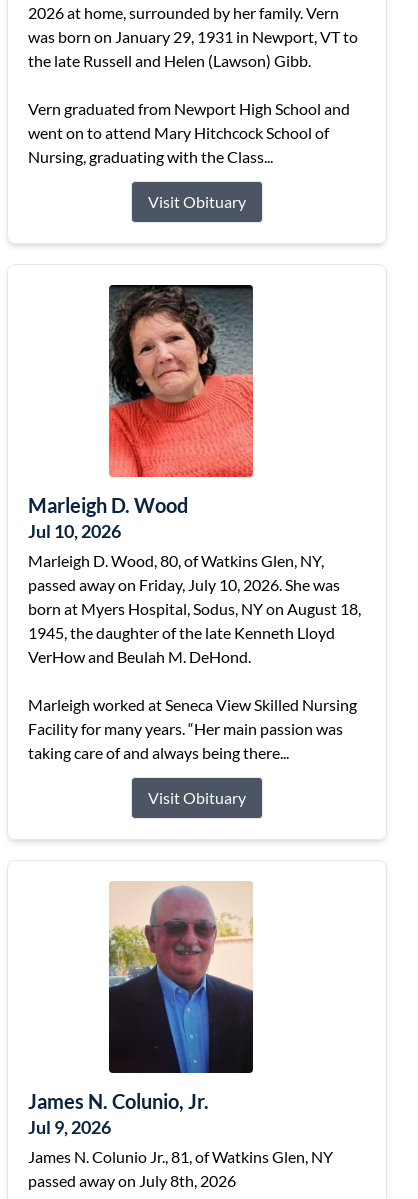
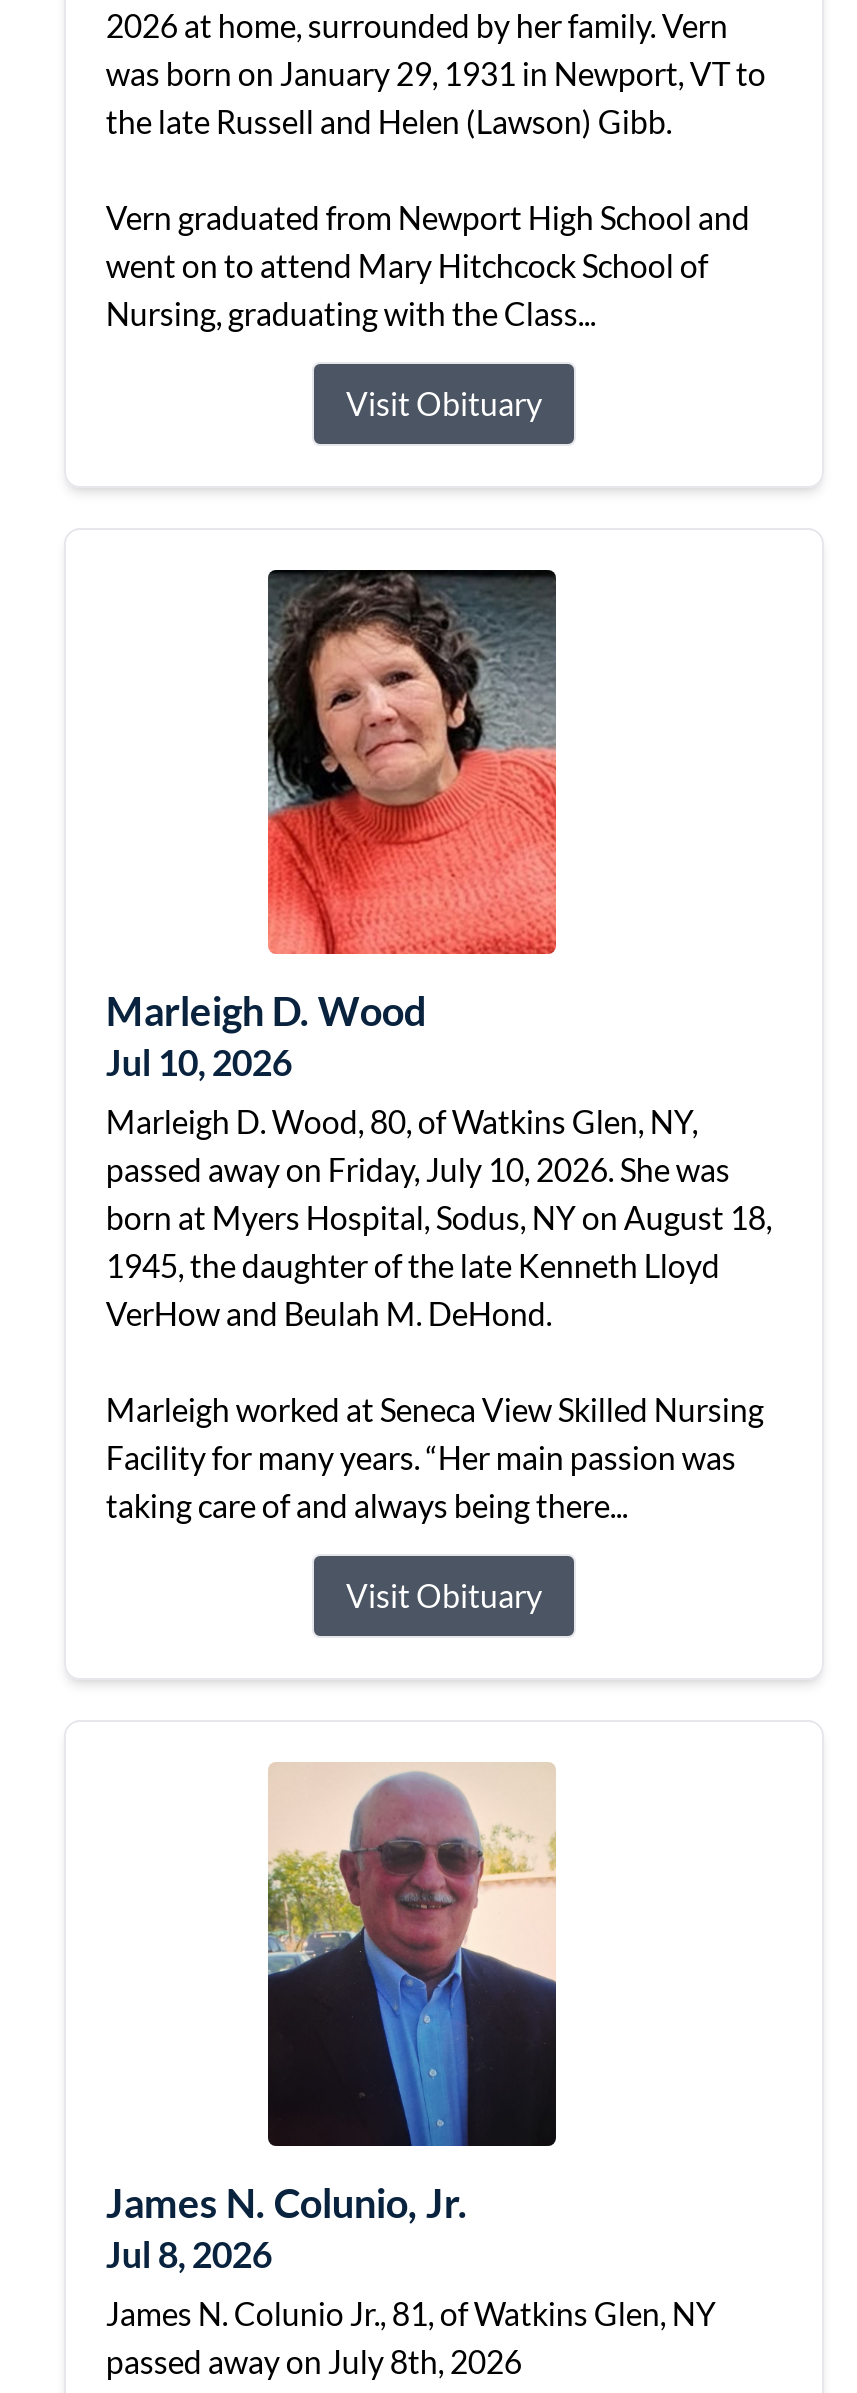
[28,1116,111,1138] Jul 9, 2026 -> [106,2232,272,2276] Jul 8, 2026

